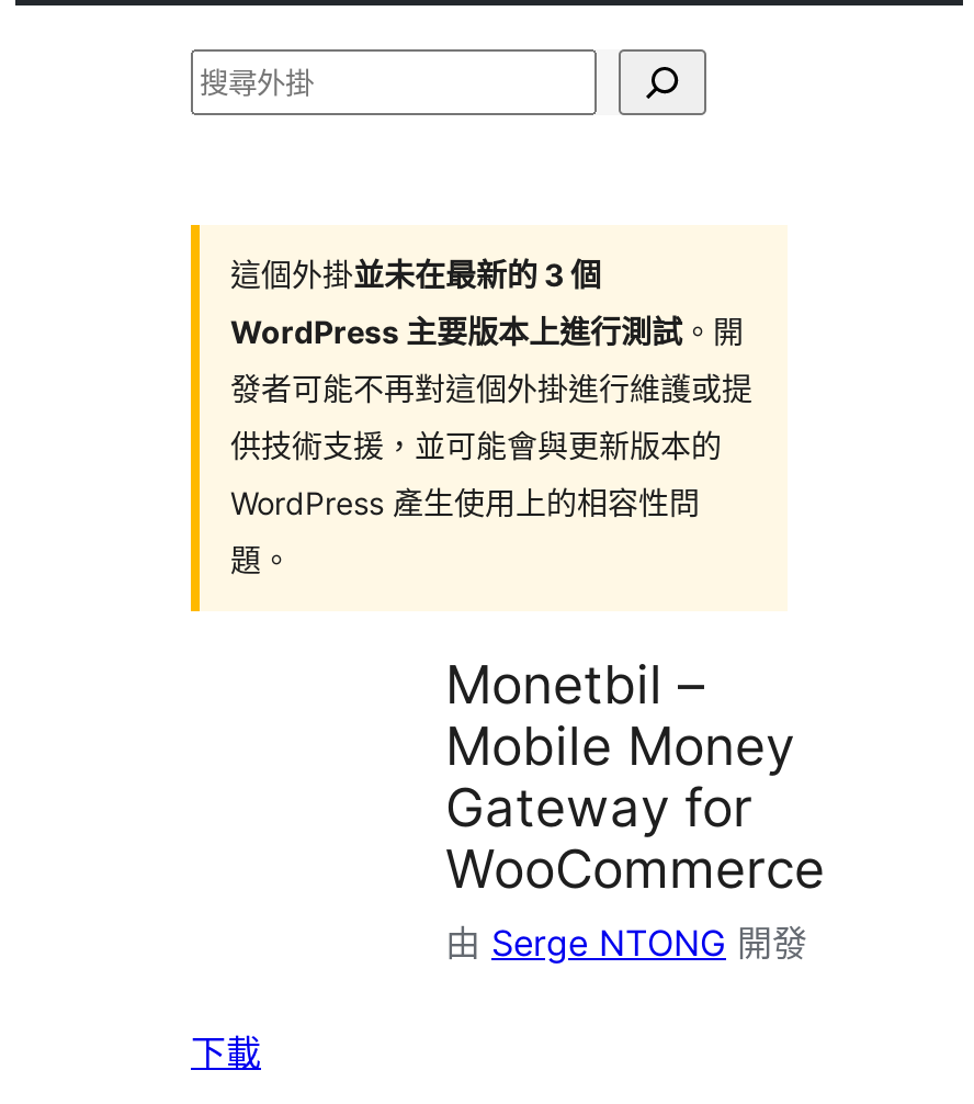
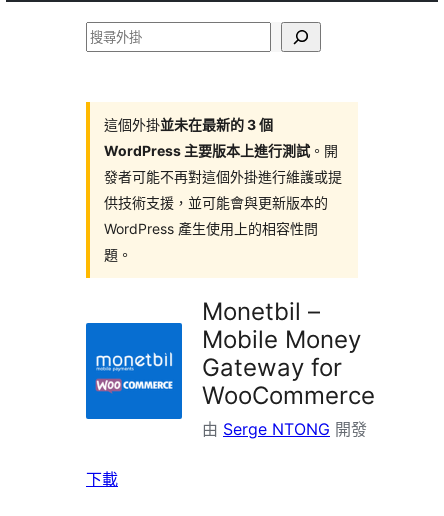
none -> [85,322,183,420] [image]

